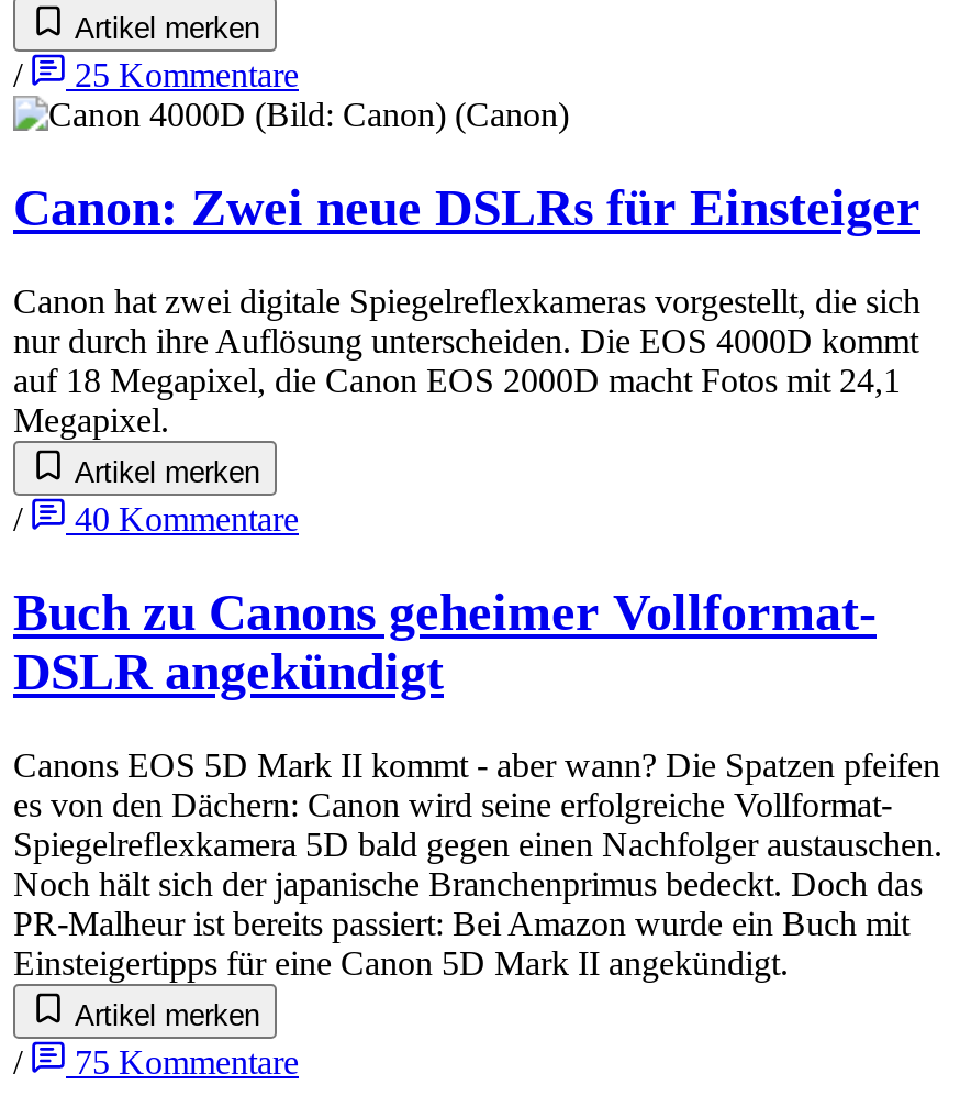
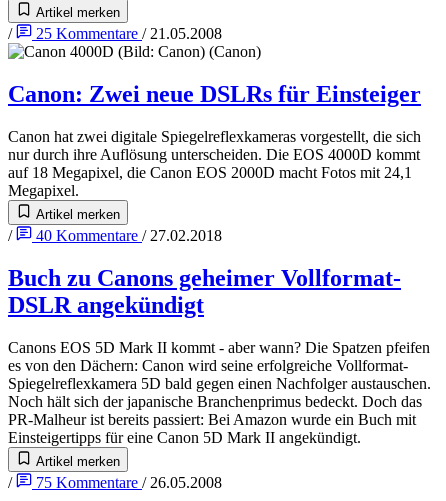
[75,56,299,93] 25 Kommentare -> [36,25,222,42] 25 Kommentare / 21.05.2008
[75,500,299,537] 40 Kommentare -> [36,227,222,244] 40 Kommentare / 27.02.2018
[75,1042,299,1080] 75 Kommentare -> [36,474,222,491] 75 Kommentare / 26.05.2008

